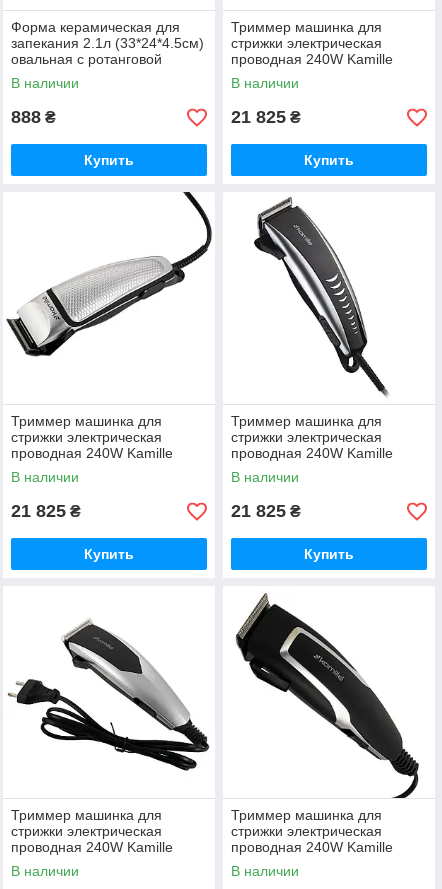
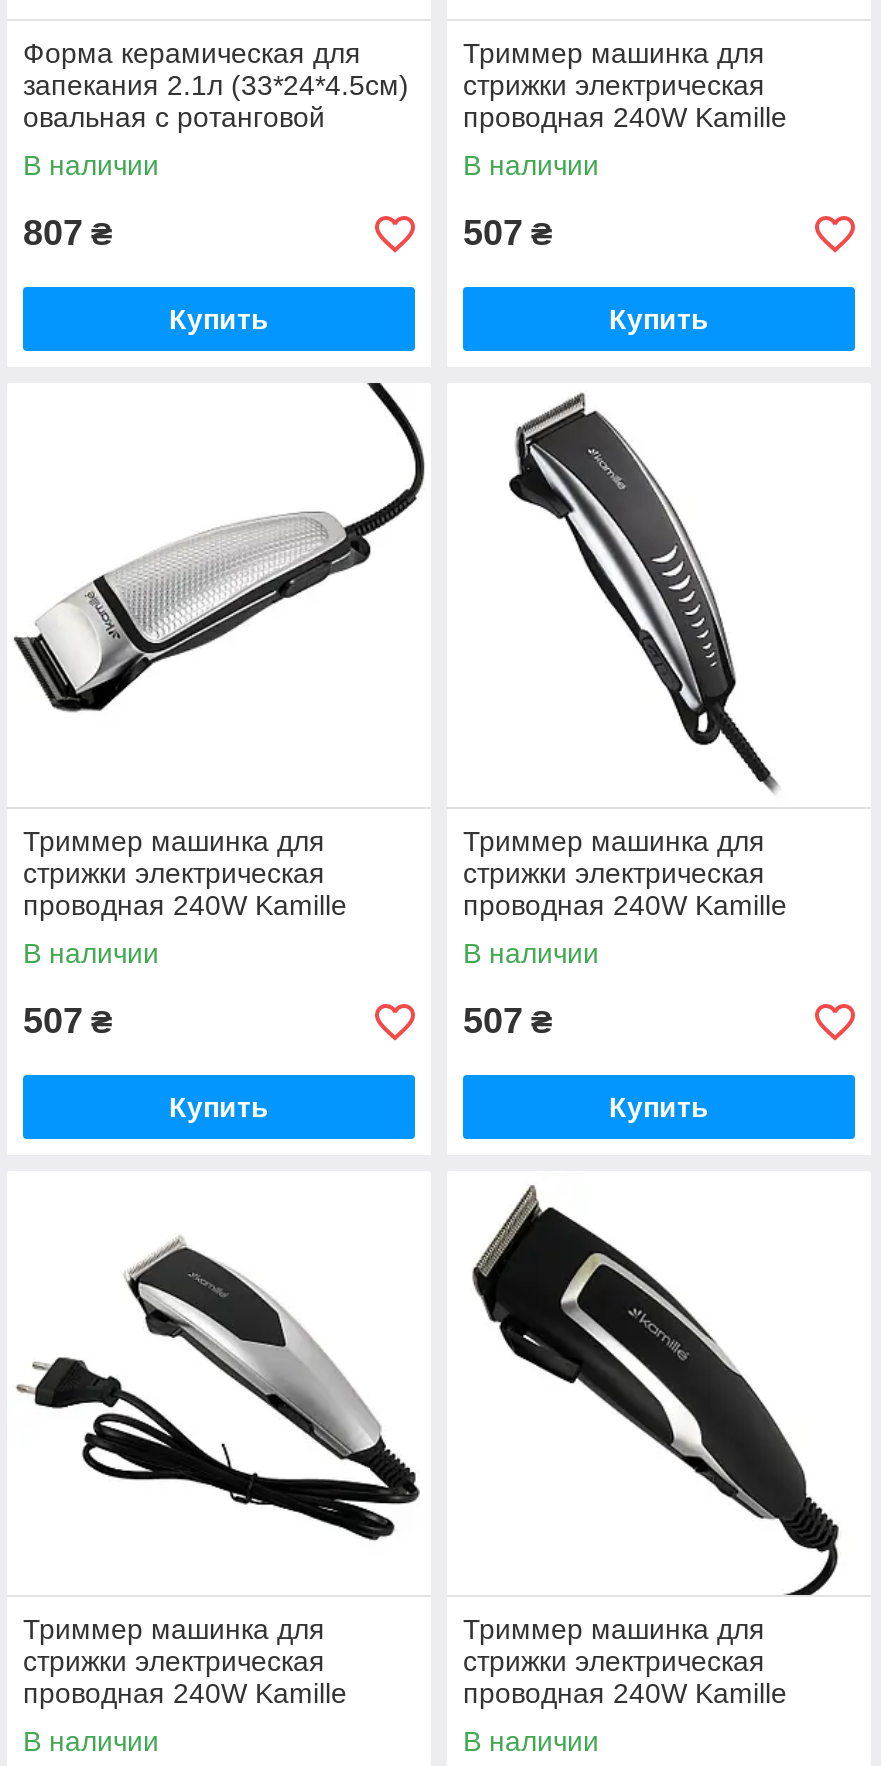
[11,107,56,127] 888 ₴ -> [23,213,113,253] 807 ₴
[231,107,301,127] 21 825 ₴ -> [463,213,553,253] 507 ₴
[11,501,81,521] 21 825 ₴ -> [23,1001,113,1041] 507 ₴
[231,501,301,521] 21 825 ₴ -> [463,1001,553,1041] 507 ₴

